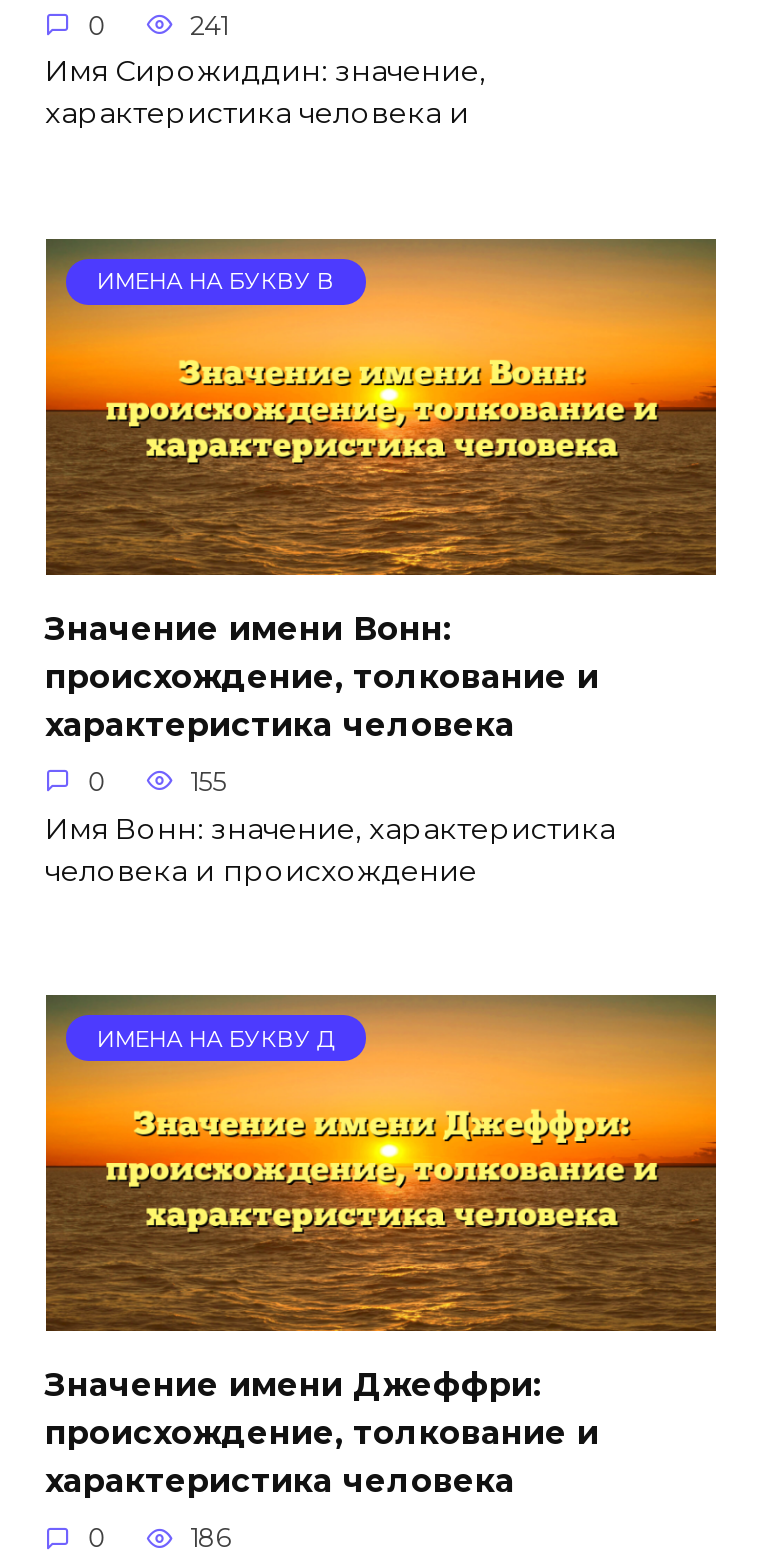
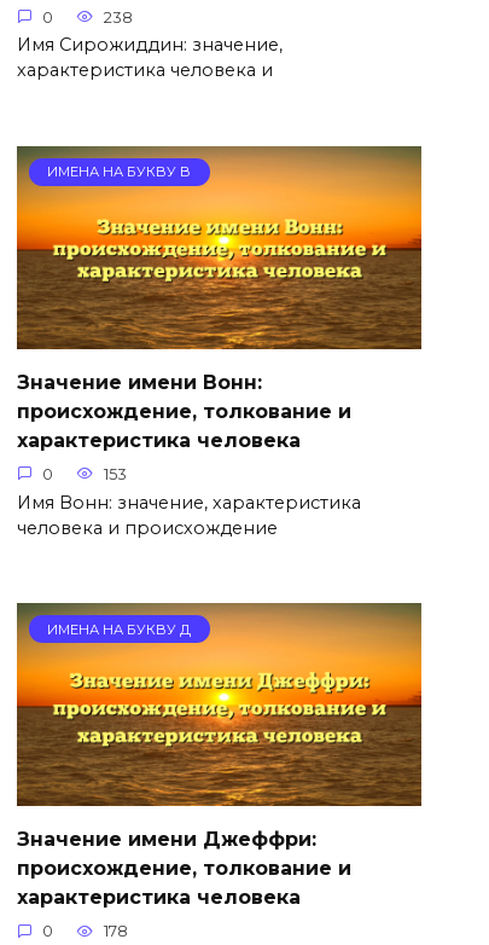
[190,10,228,40] 241 -> [104,8,133,26] 238
[190,767,226,797] 155 -> [104,465,127,483] 153
[190,1523,232,1553] 186 -> [104,922,128,940] 178

